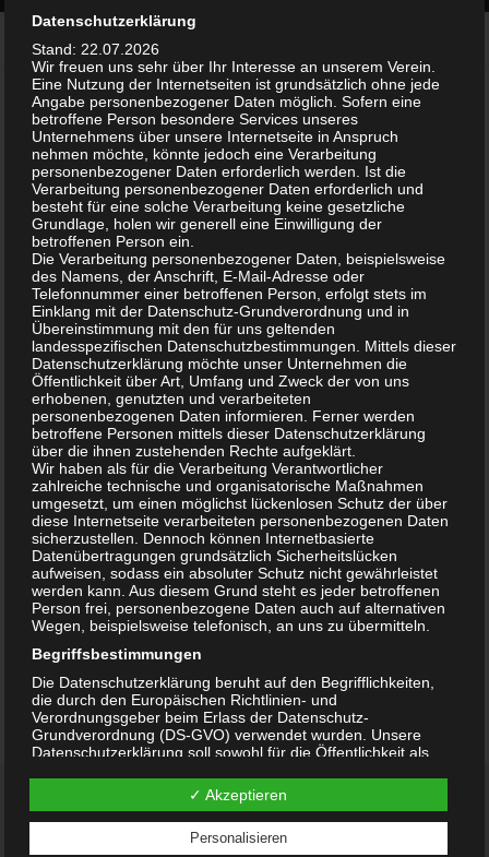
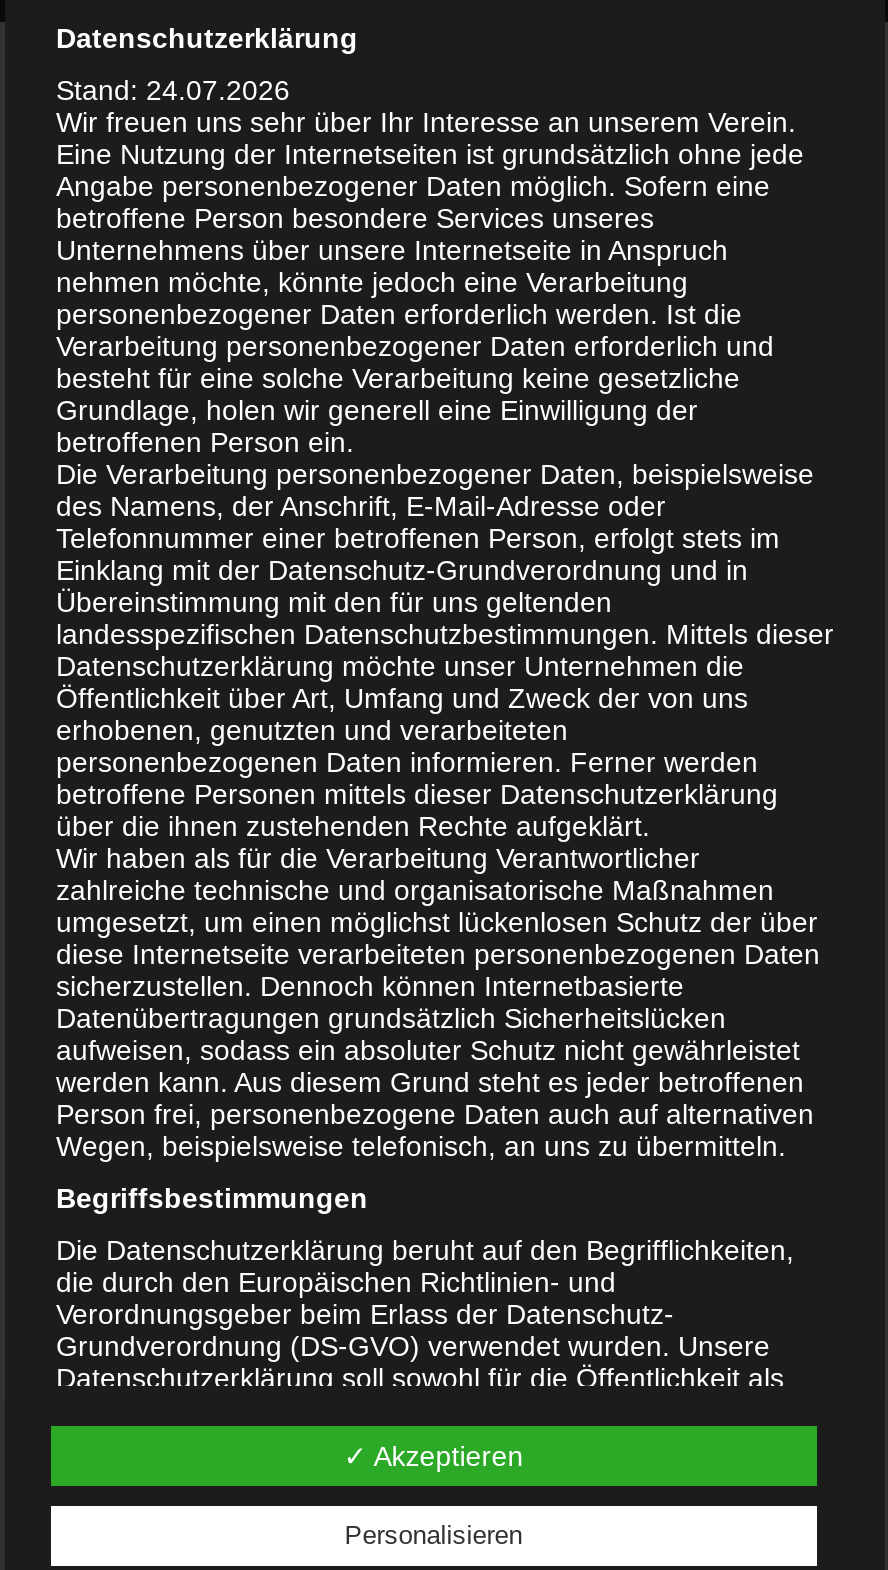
[32,40,160,58] Stand: 22.07.2026 -> [56,74,290,106] Stand: 24.07.2026

